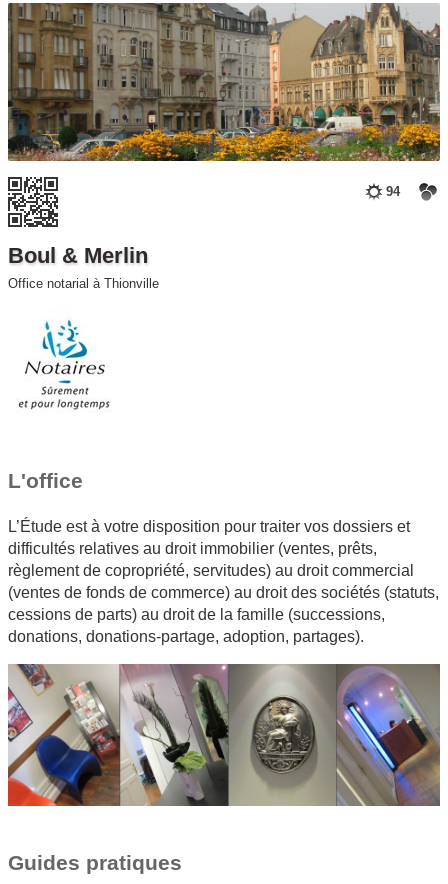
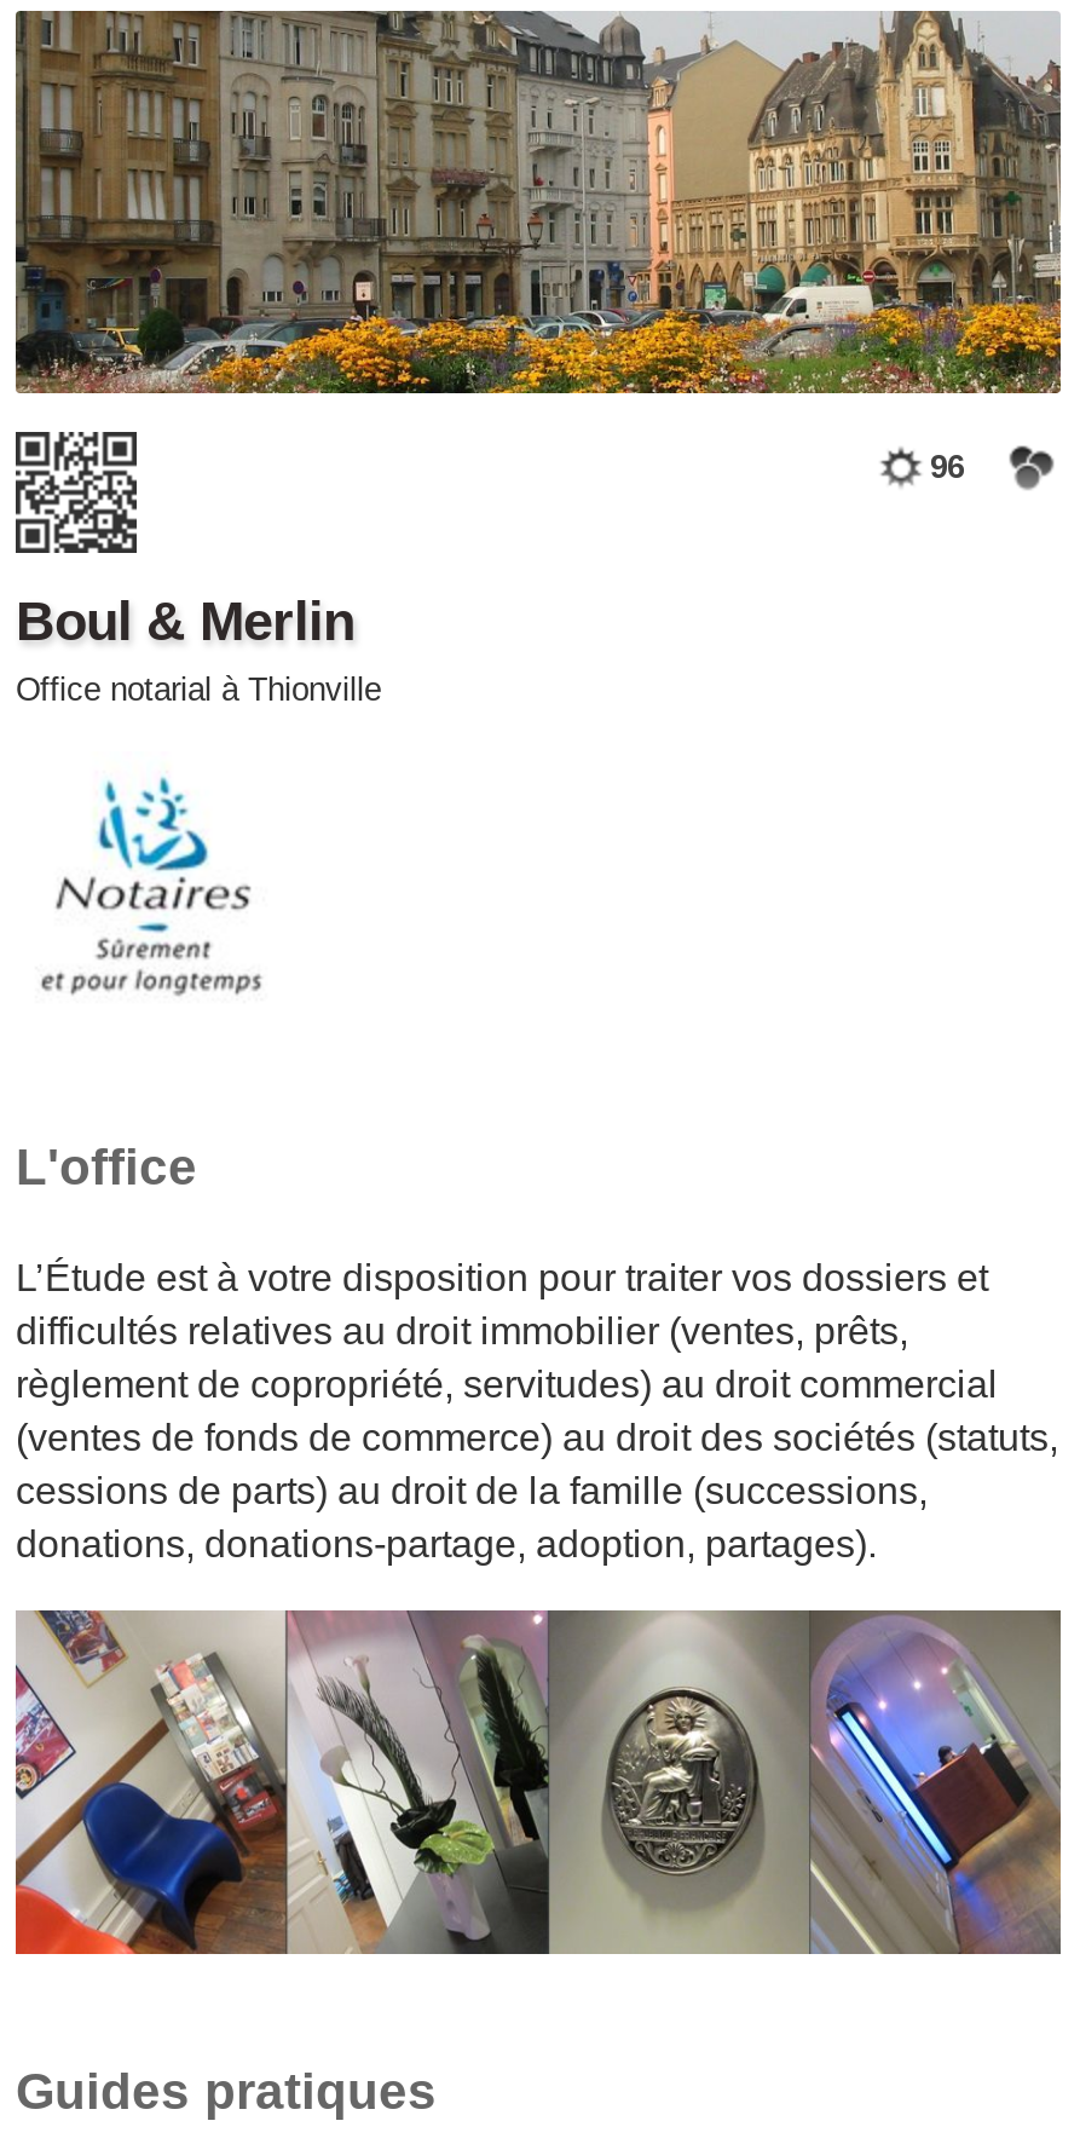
[386,184,400,199] 94 -> [930,450,964,486] 96

